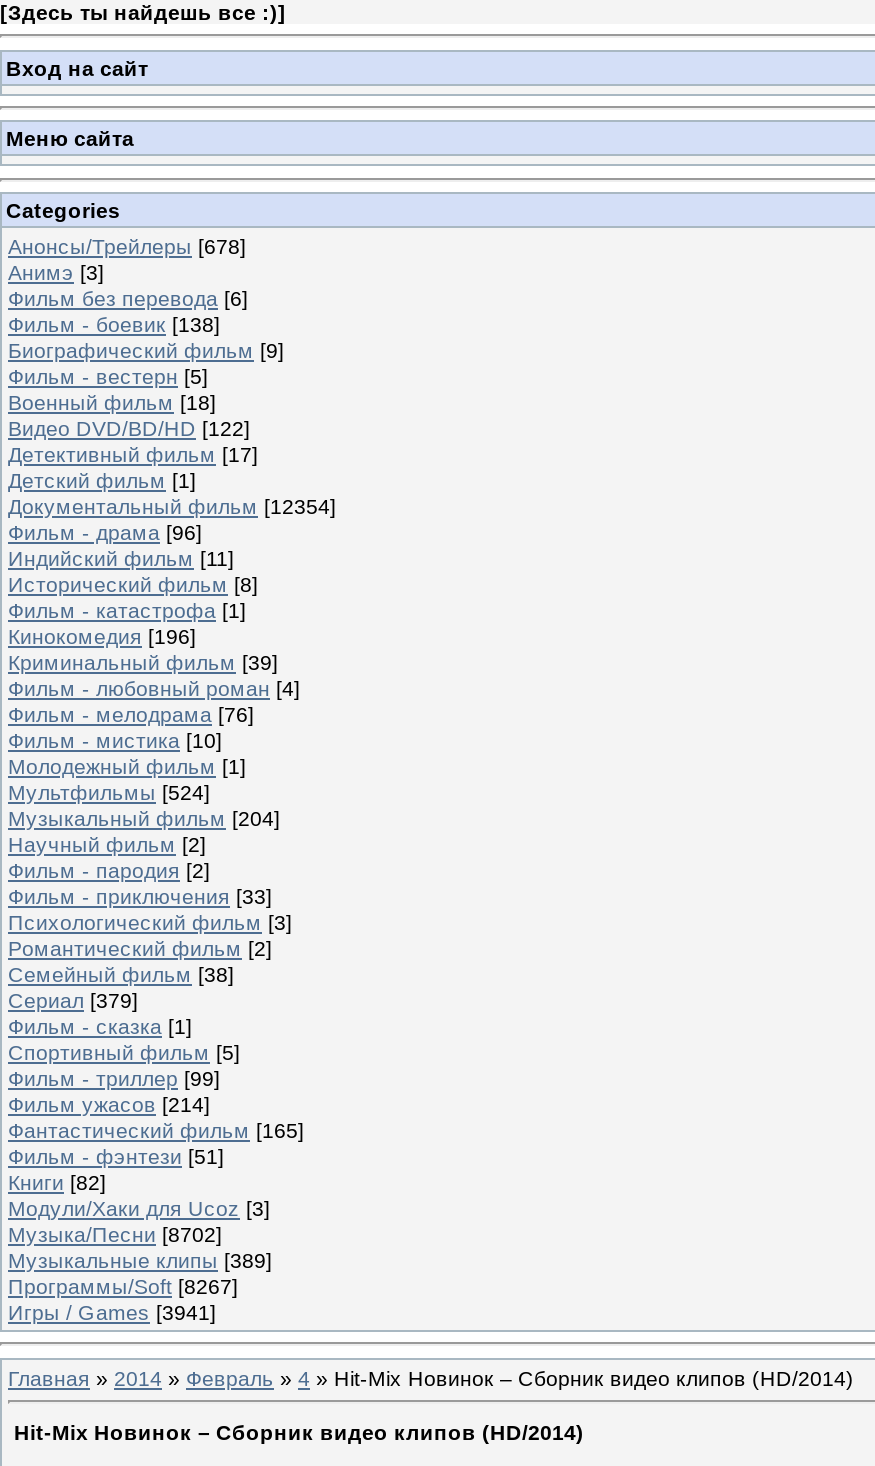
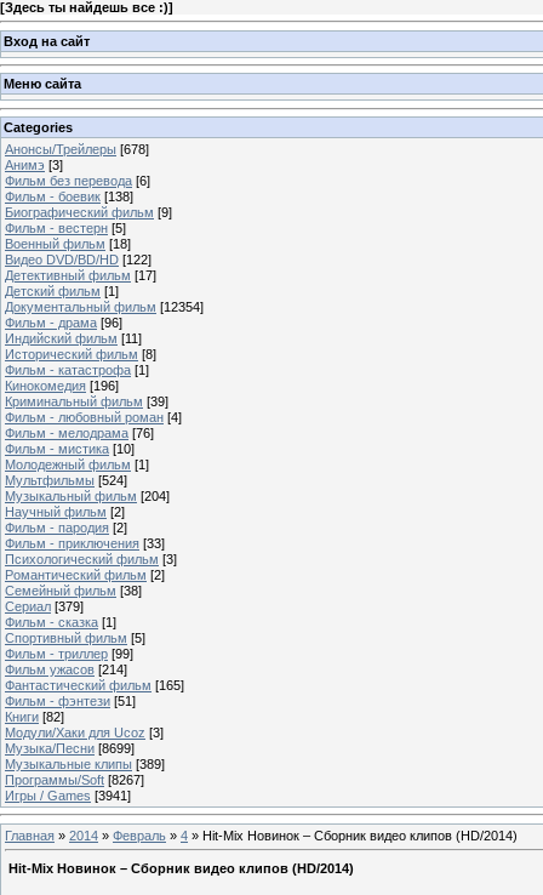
[8,1222,222,1246] Музыка/Песни [8702] -> [5,741,135,756] Музыка/Песни [8699]

